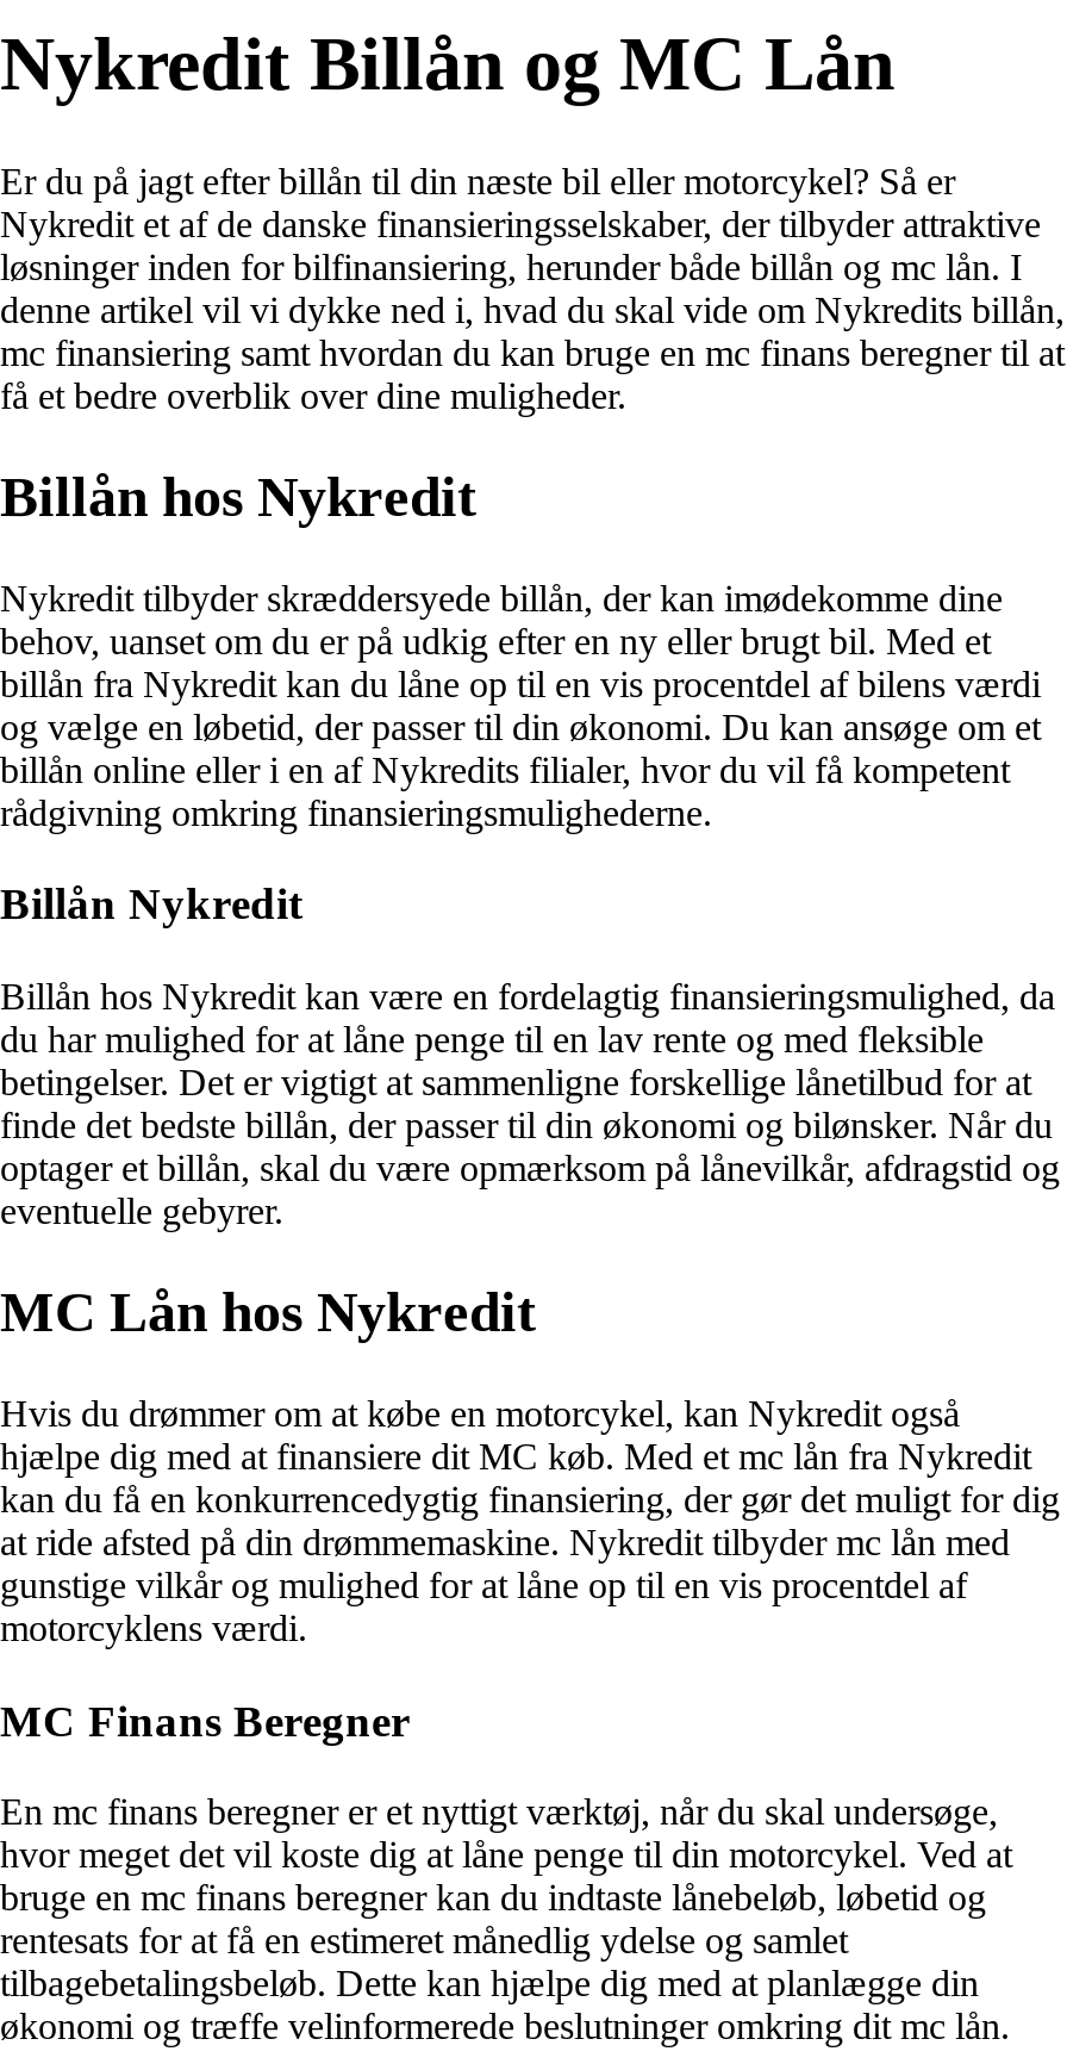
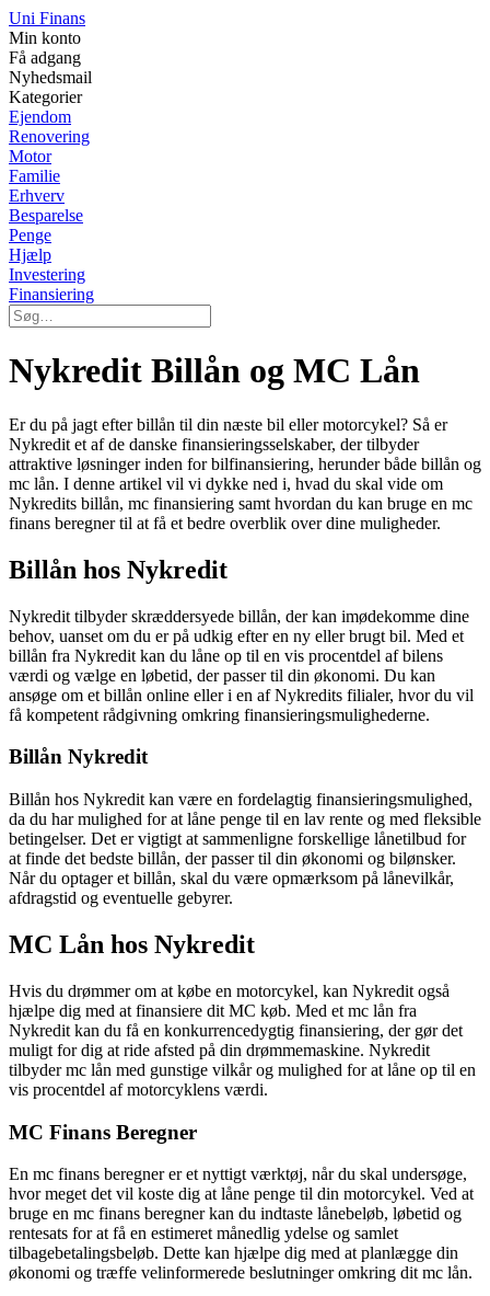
none -> [9,9,94,303] Uni Finans | Min konto | Få adgang | Nyhedsmail | Kategorier | Ejendom | Renovering | Motor | Familie | Erhverv | Besparelse | Penge | Hjælp | Investering | Finansiering

